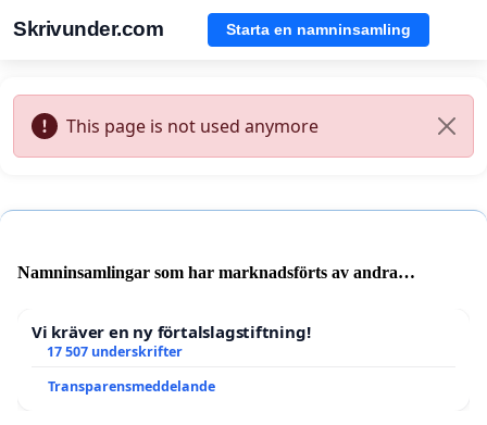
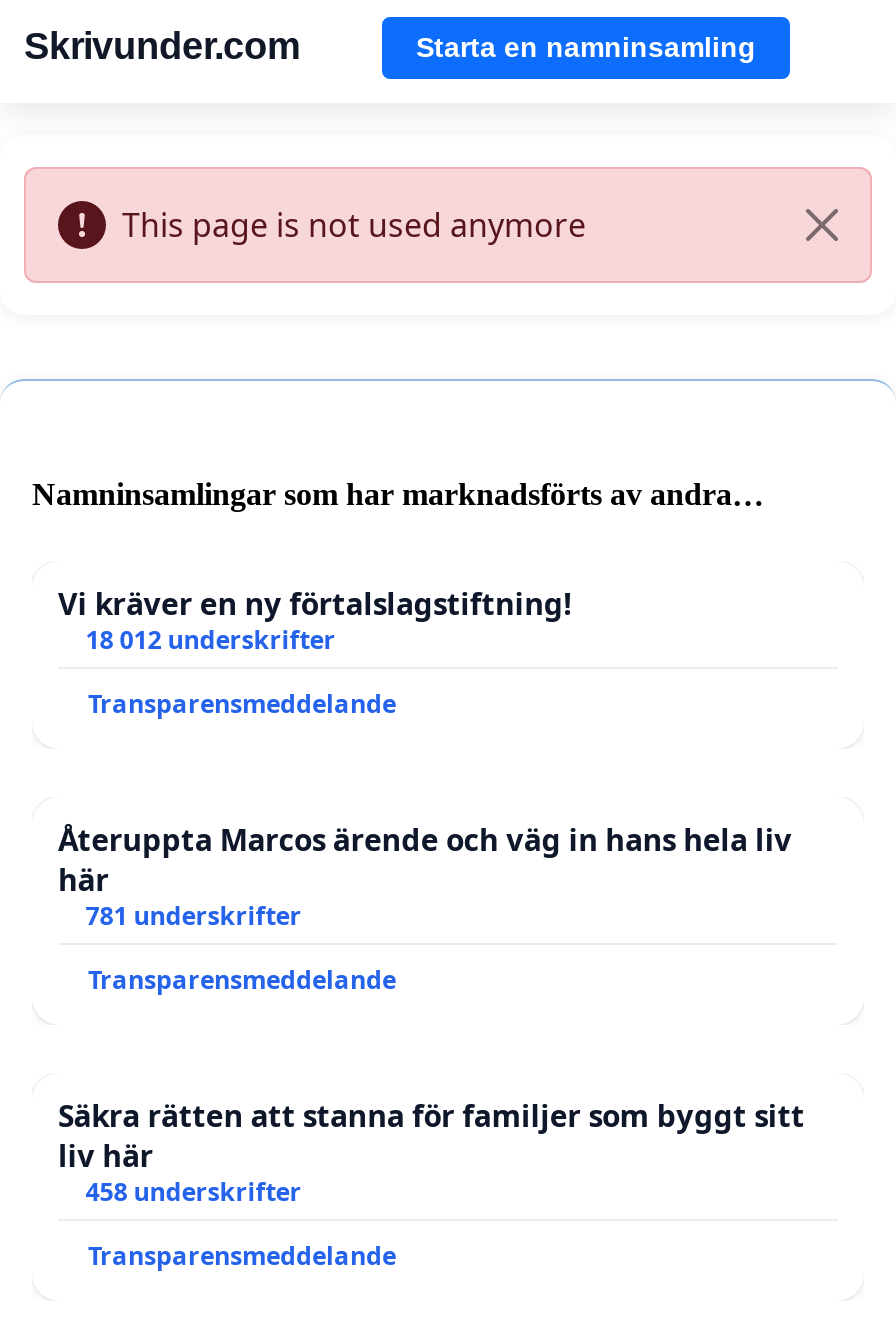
[47,343,182,361] 17 507 underskrifter -> [58,624,805,1210] 18 012 underskrifter | Transparensmeddelande | Återuppta Marcos ärende och väg in hans hela liv | här | 781 underskrifter | Transparensmeddelande | Säkra rätten att stanna för familjer som byggt sitt | liv här | 458 underskrifter

